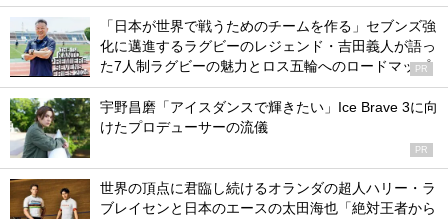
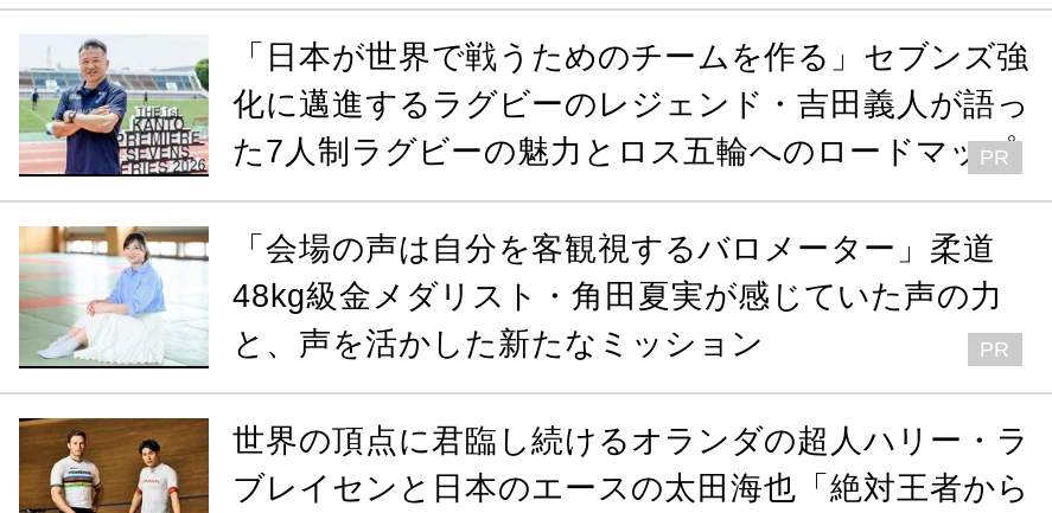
[9,97,438,158] [image] | 宇野昌磨「アイスダンスで輝きたい」Ice Brave 3に向 | けたプロデューサーの流儀 -> [17,224,1003,371] [image] | 「会場の声は自分を客観視するバロメーター」柔道 | 48kg級金メダリスト・角田夏実が感じていた声の力 | と、声を活かした新たなミッション

